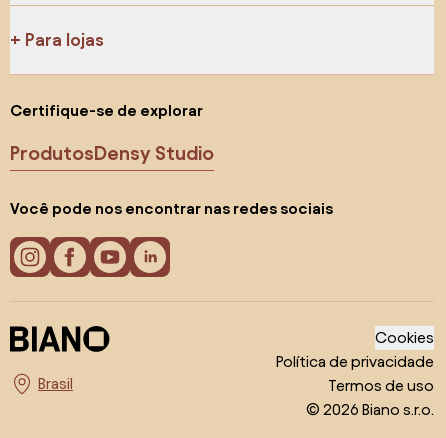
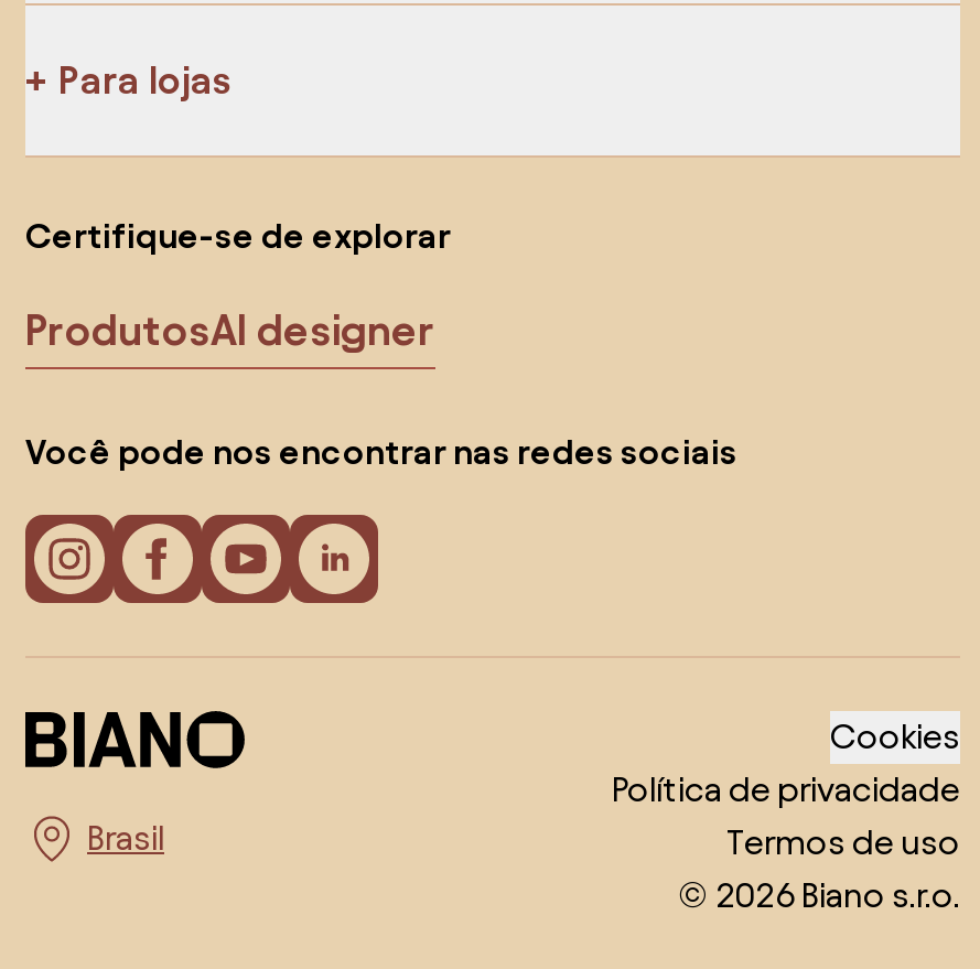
[10,142,214,164] ProdutosDensy Studio -> [25,305,435,354] ProdutosAI designer

